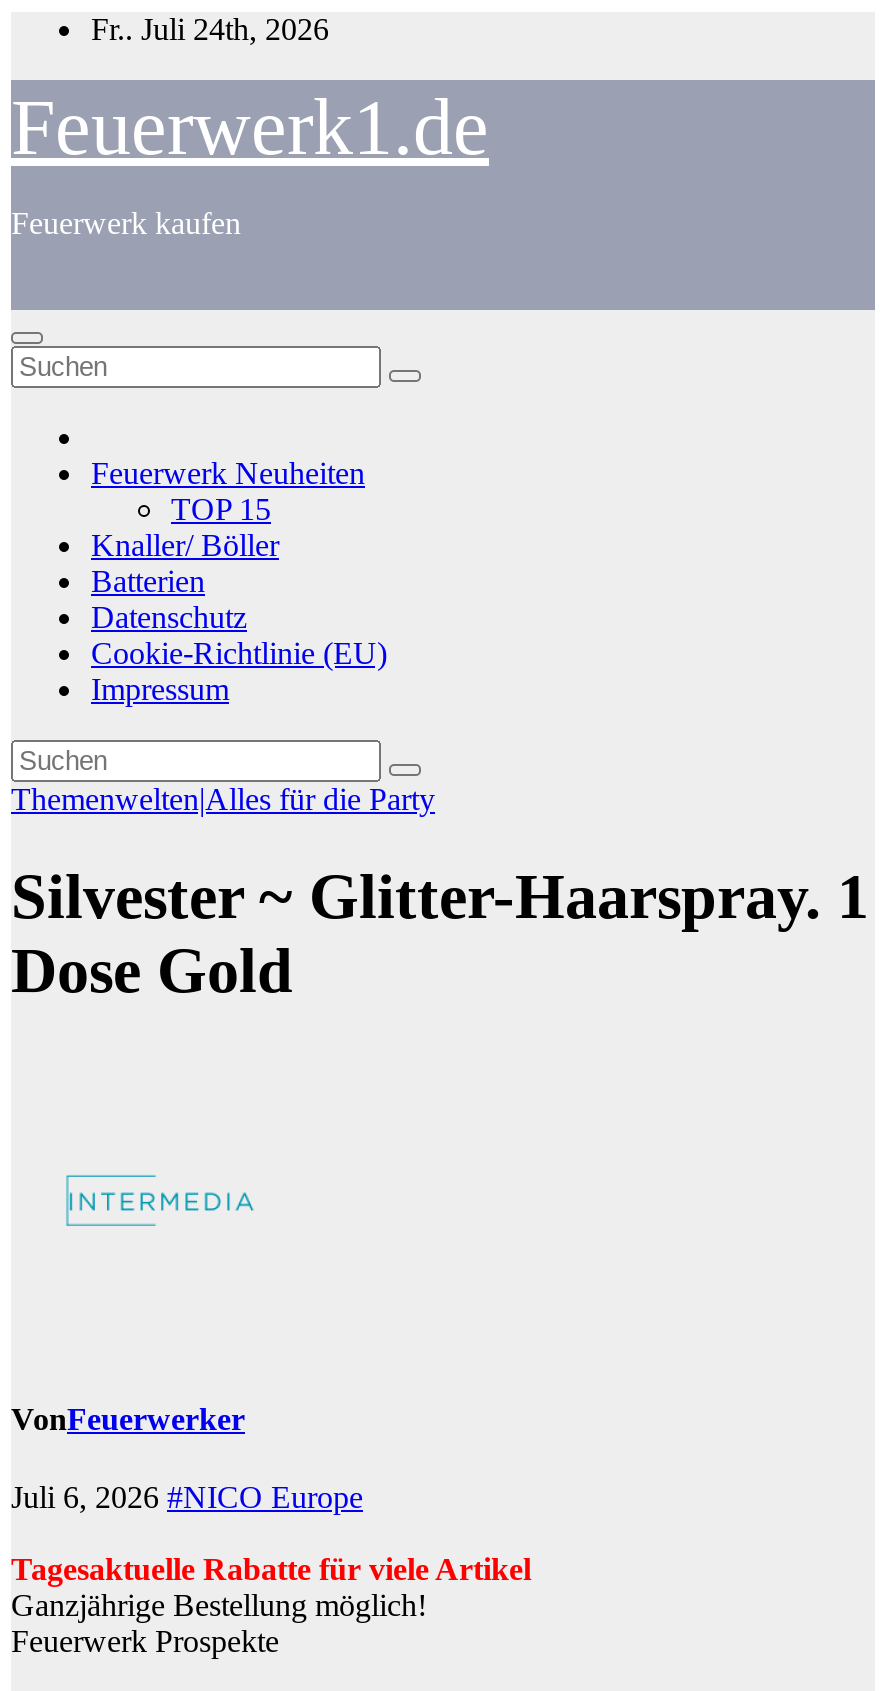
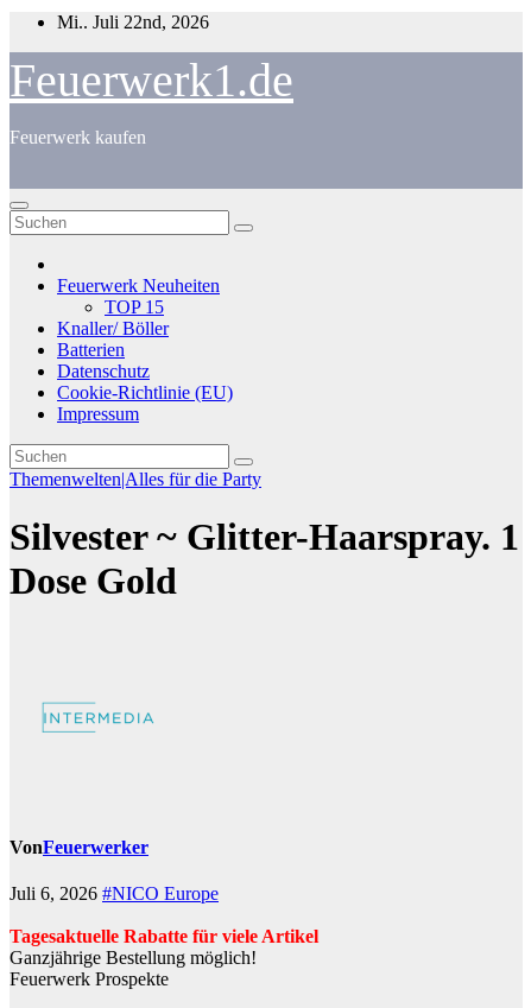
[91,12,329,46] Fr.. Juli 24th, 2026 -> [57,12,209,32] Mi.. Juli 22nd, 2026

